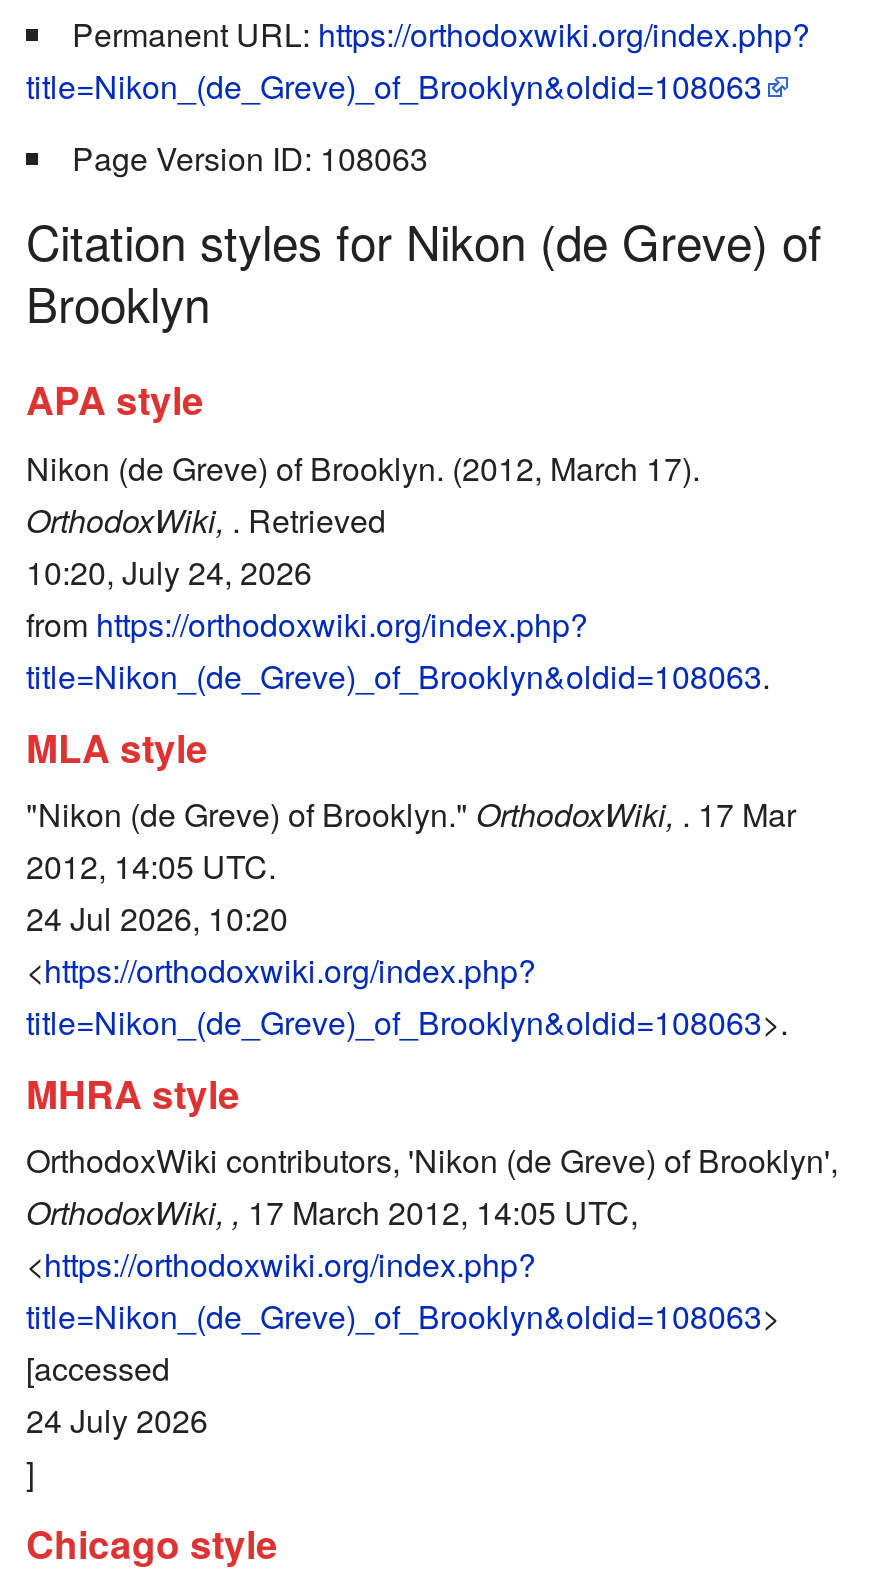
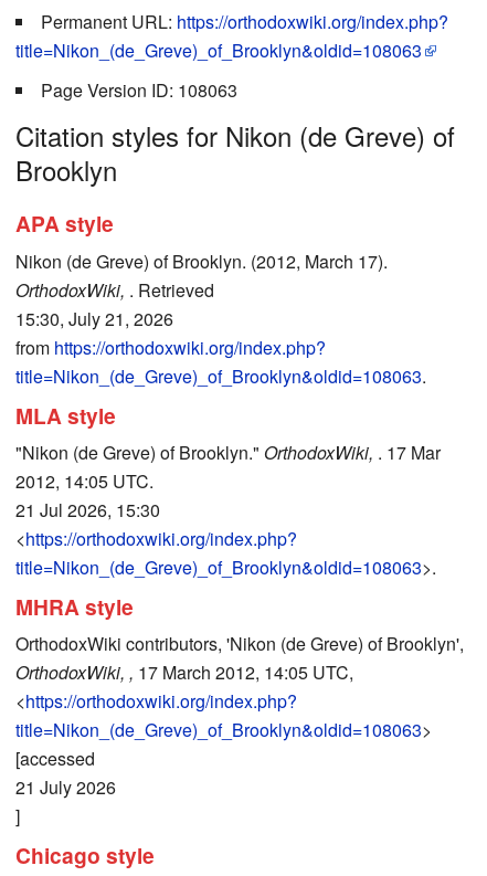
[26,549,312,595] 10:20, July 24, 2026 -> [15,306,173,331] 15:30, July 21, 2026
[26,895,288,941] 24 Jul 2026, 10:20 -> [15,497,160,523] 21 Jul 2026, 15:30
[26,1398,208,1444] 24 July 2026 -> [15,775,116,800] 21 July 2026

